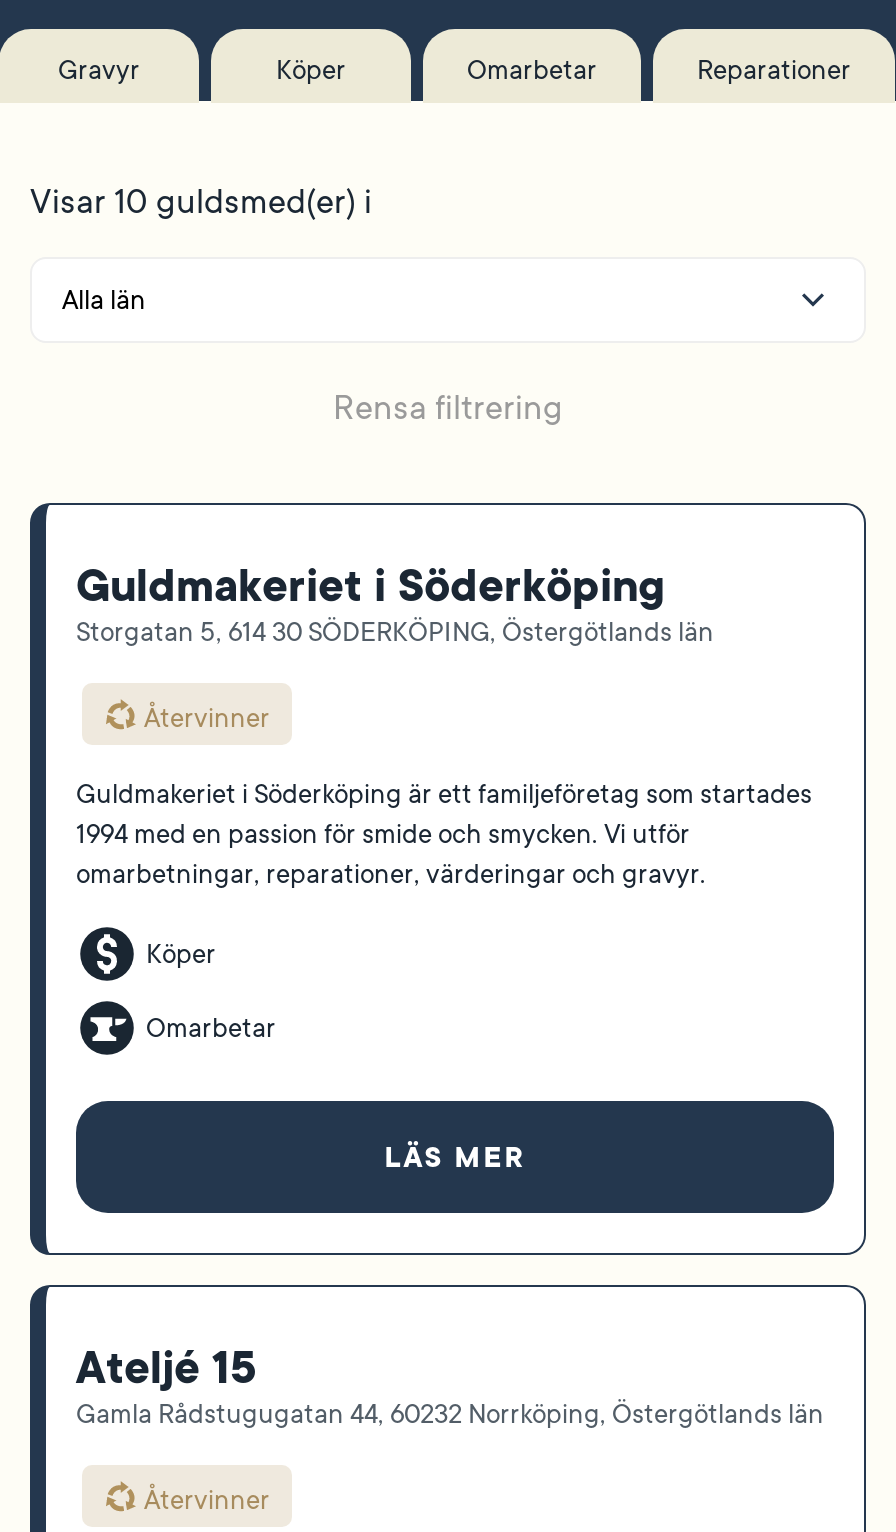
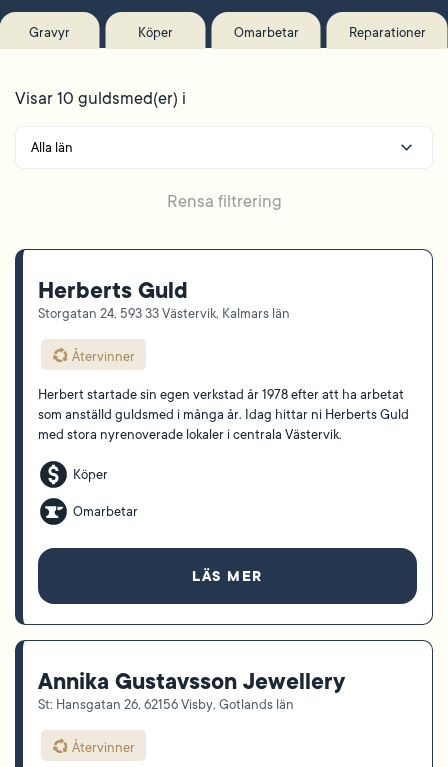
[76,557,714,649] Guldmakeriet i Söderköping | Storgatan 5, 614 30 SÖDERKÖPING, Östergötlands län -> [38,276,290,322] Herberts Guld | Storgatan 24, 593 33 Västervik, Kalmars län
[76,777,812,891] Guldmakeriet i Söderköping är ett familjeföretag som startades | 1994 med en passion för smide och smycken. Vi utför | omarbetningar, reparationer, värderingar och gravyr. -> [38,386,409,443] Herbert startade sin egen verkstad år 1978 efter att ha arbetat | som anställd guldsmed i många år. Idag hittar ni Herberts Guld | med stora nyrenoverade lokaler i centrala Västervik.
[76,1339,824,1431] Ateljé 15 | Gamla Rådstugugatan 44, 60232 Norrköping, Östergötlands län -> [38,667,345,713] Annika Gustavsson Jewellery | St: Hansgatan 26, 62156 Visby, Gotlands län

